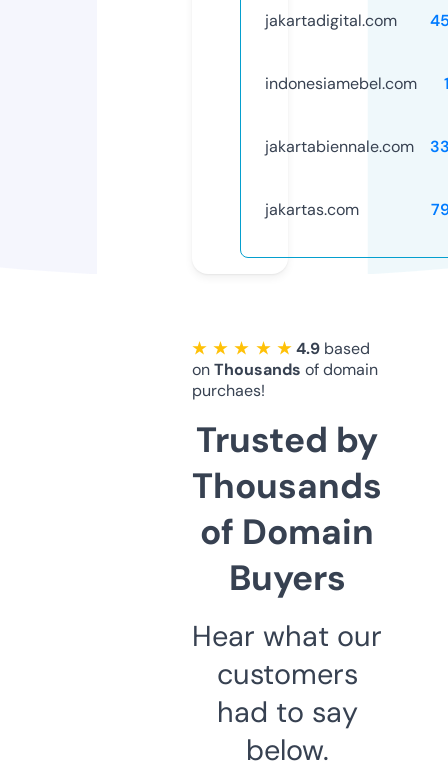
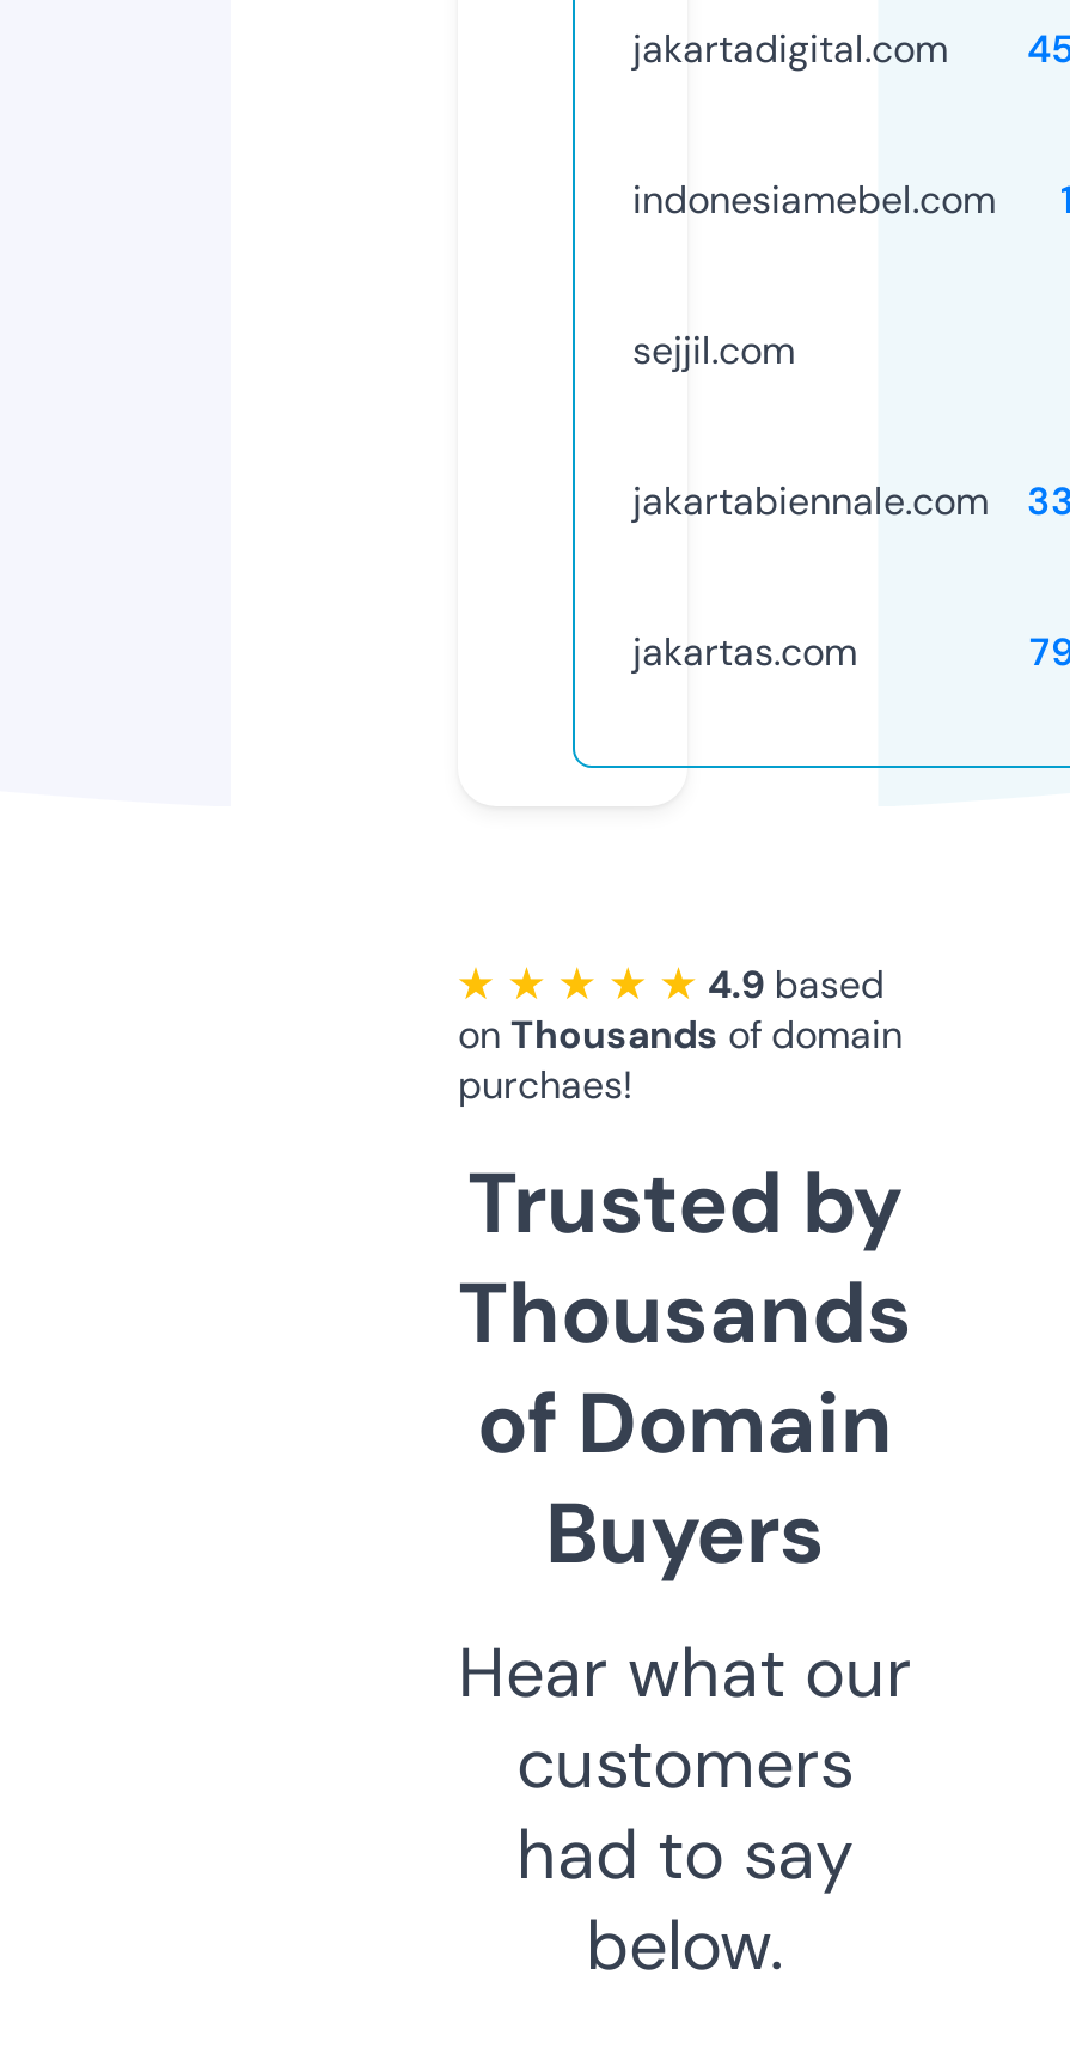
none -> [632,325,795,375] sejjil.com

